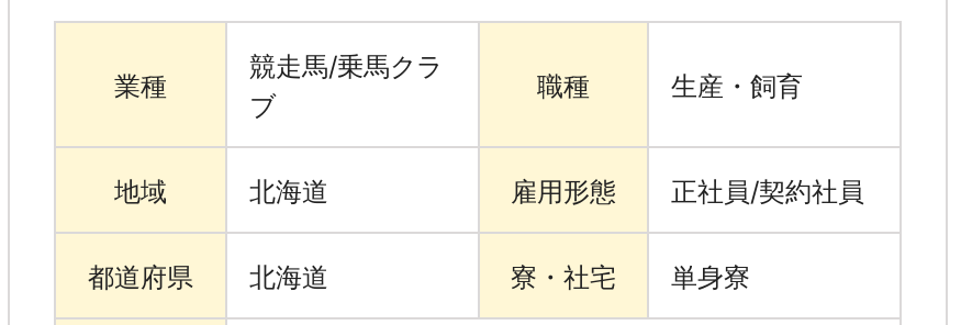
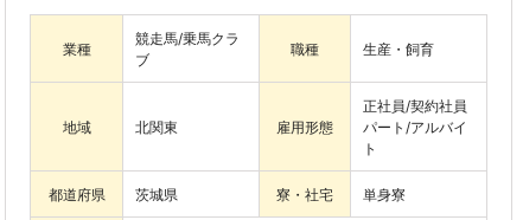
[249,176,328,209] 北海道 -> [135,118,178,136] 北関東
none -> [363,118,467,157] パート/アルバイ | ト
[249,262,328,294] 北海道 -> [135,186,178,204] 茨城県

